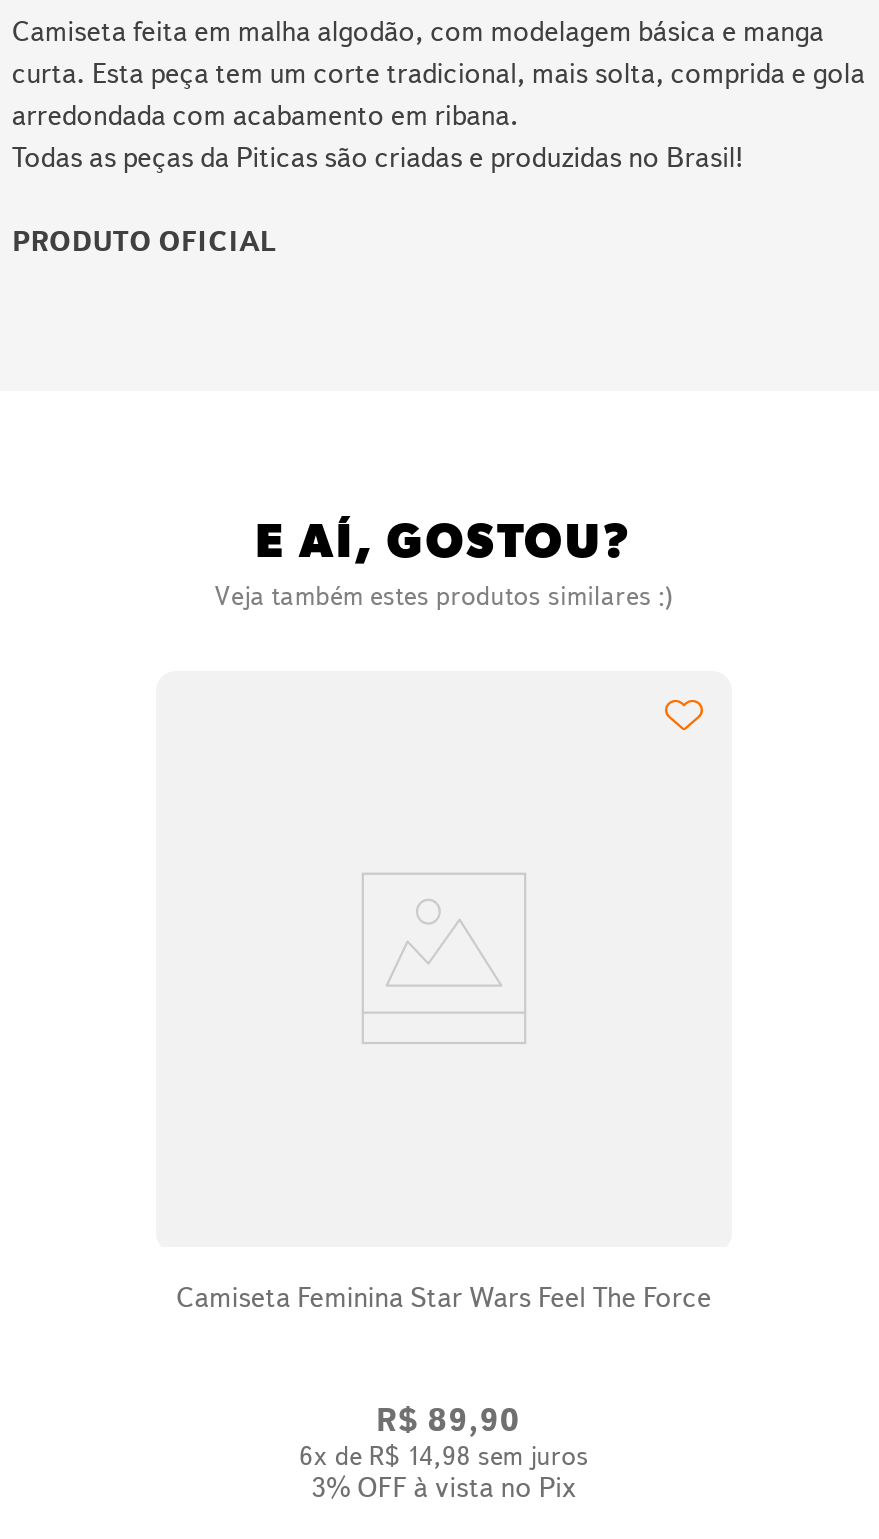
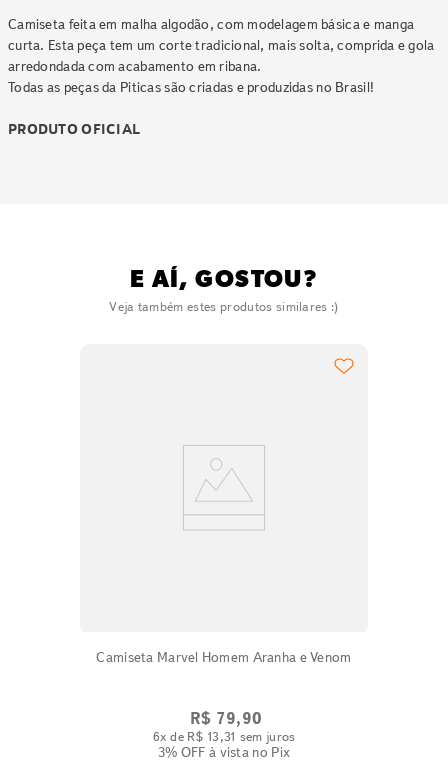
[176,1280,712,1316] Camiseta Feminina Star Wars Feel The Force -> [96,648,351,666] Camiseta Marvel Homem Aranha e Venom
[299,1402,589,1472] R$ 89,90 | 6x de R$ 14,98 sem juros -> [153,709,295,744] R$ 79,90 | 6x de R$ 13,31 sem juros

